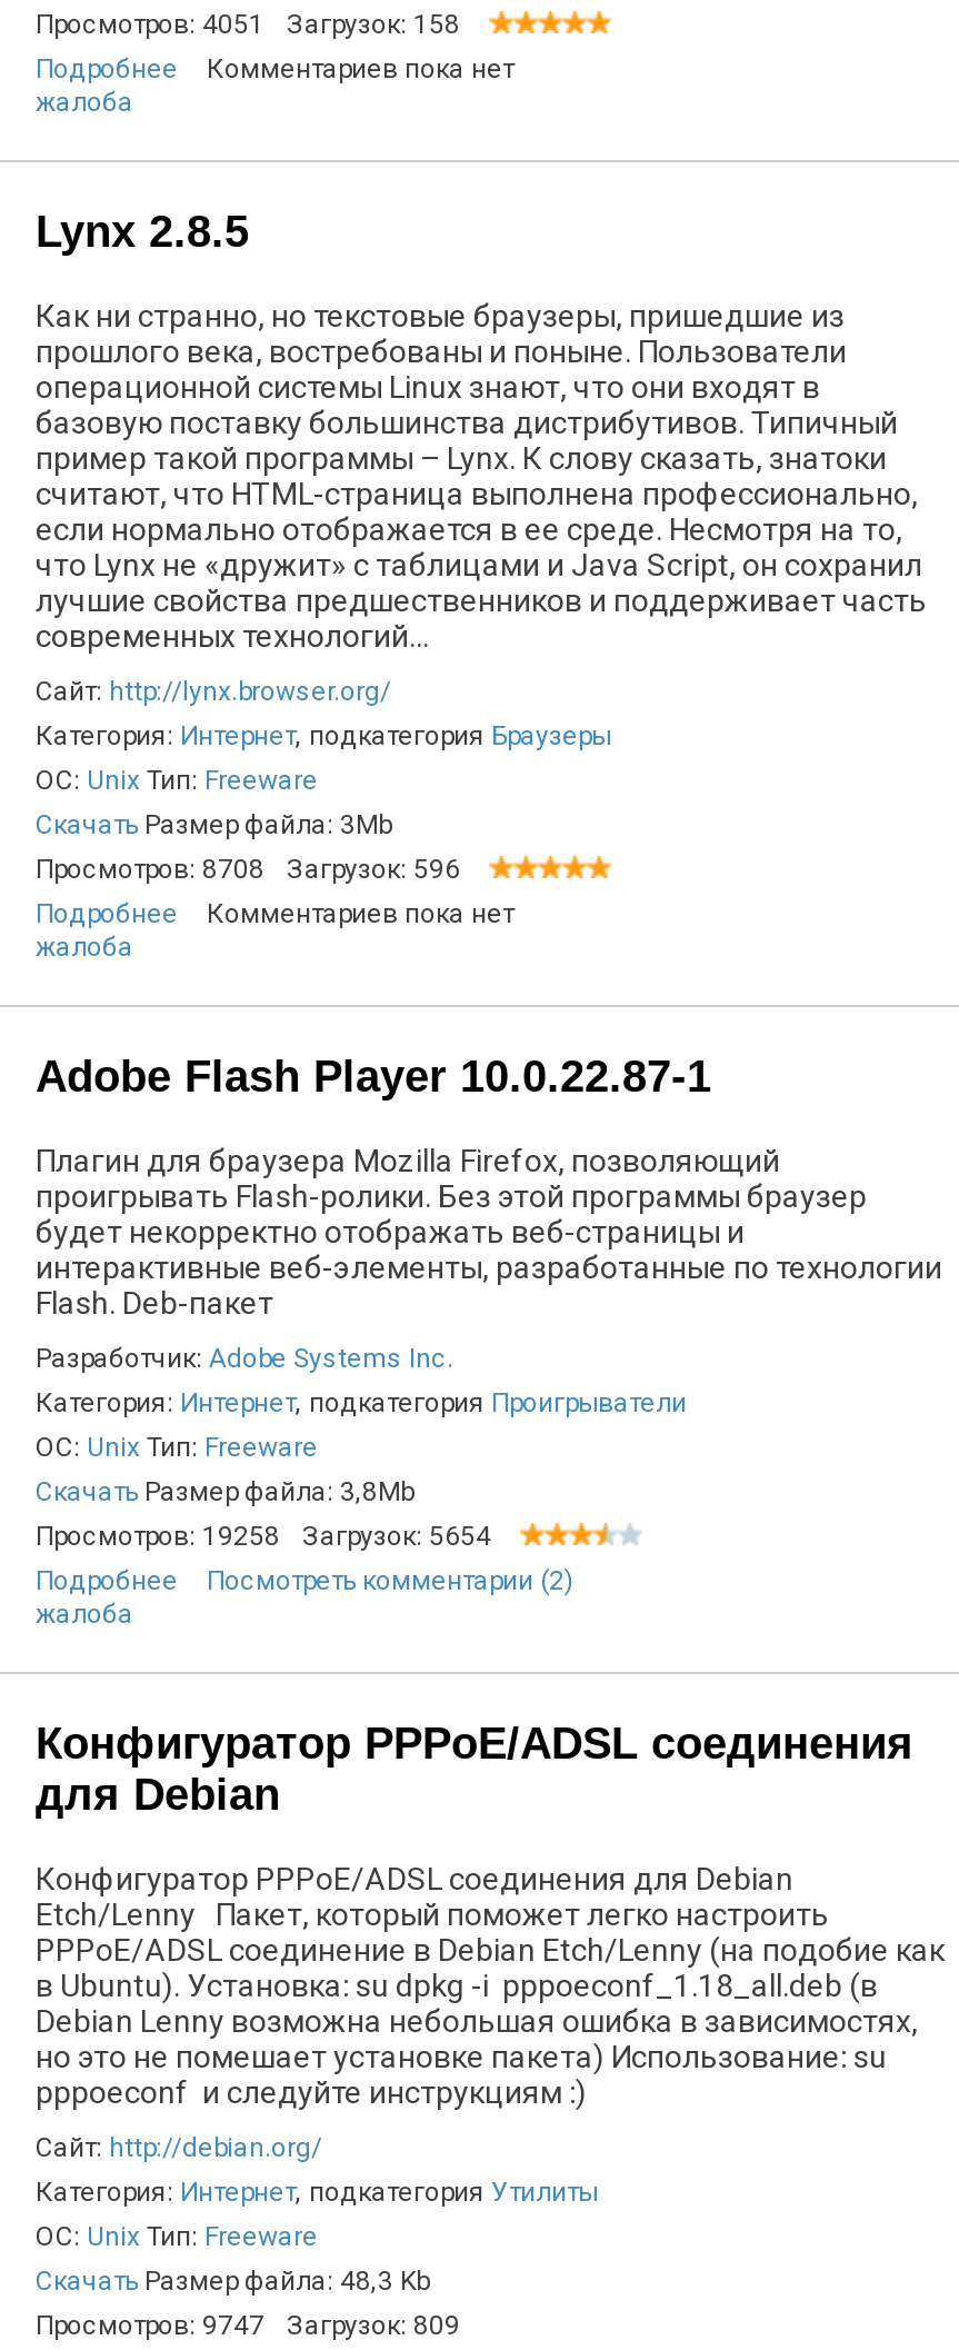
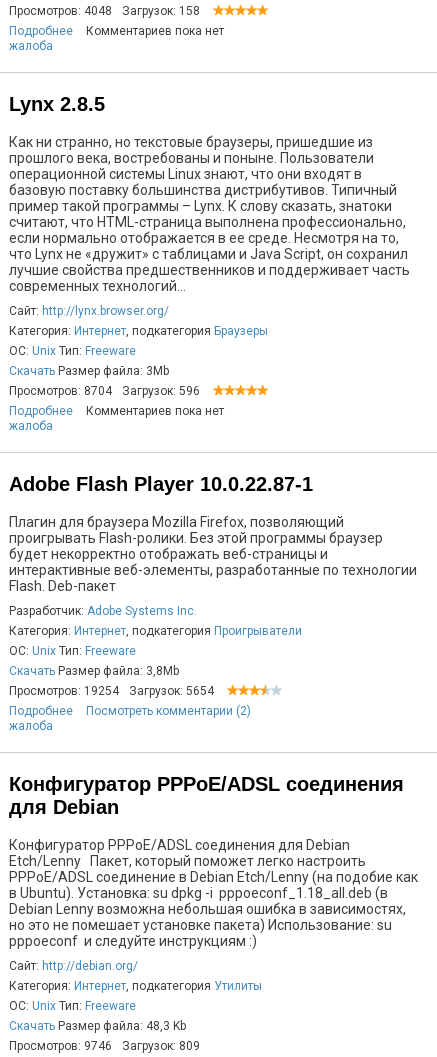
[36,9,460,40] Просмотров: 4051 Загрузок: 158 -> [9,4,200,18] Просмотров: 4048 Загрузок: 158
[36,854,460,885] Просмотров: 8708 Загрузок: 596 -> [9,384,200,398] Просмотров: 8704 Загрузок: 596
[36,1521,491,1552] Просмотров: 19258 Загрузок: 5654 -> [9,684,214,698] Просмотров: 19254 Загрузок: 5654
[36,2310,460,2341] Просмотров: 9747 Загрузок: 809 -> [9,1039,200,1053] Просмотров: 9746 Загрузок: 809

